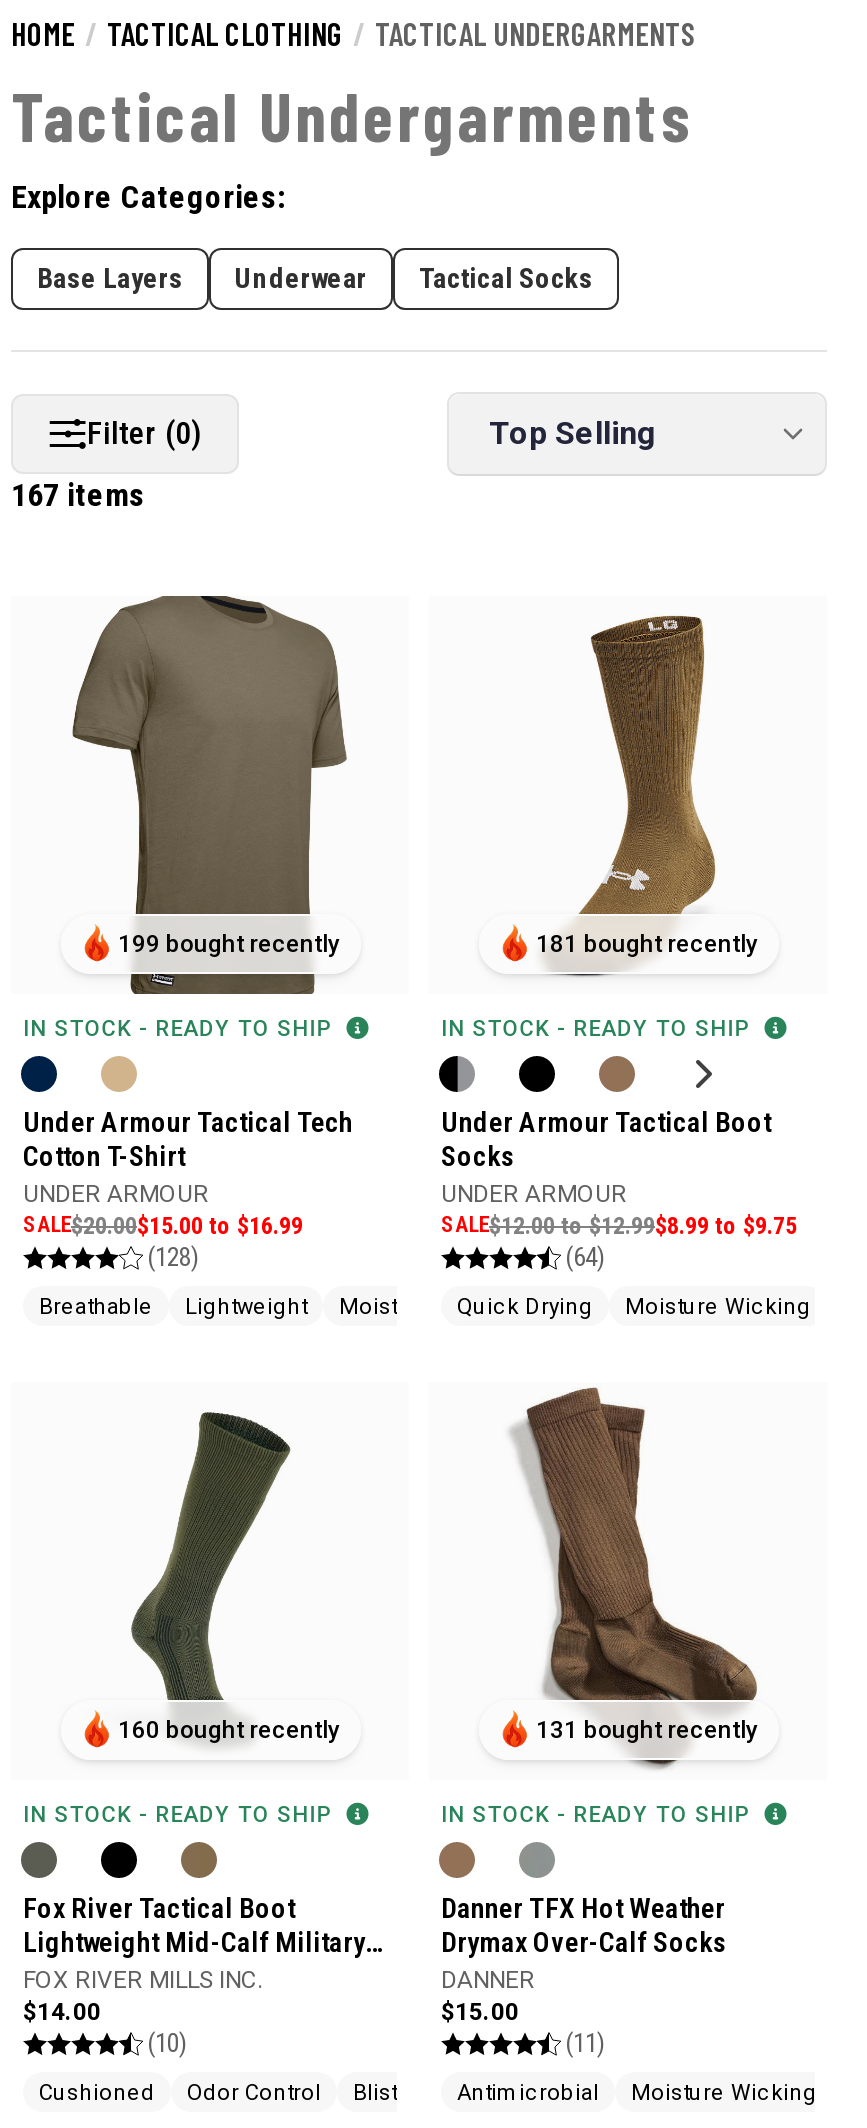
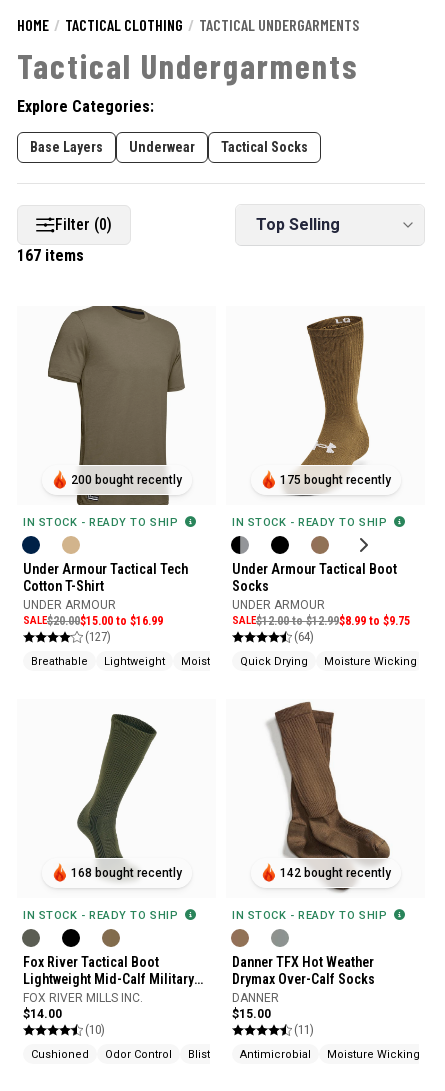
[118,930,340,958] 199 bought recently -> [70,473,181,487] 200 bought recently
[536,930,758,958] 181 bought recently -> [279,473,390,487] 175 bought recently
[147,1242,199,1272] (128) -> [85,629,111,644] (127)
[118,1716,340,1744] 160 bought recently -> [70,866,181,880] 168 bought recently
[536,1716,758,1744] 131 bought recently -> [279,866,390,880] 142 bought recently

